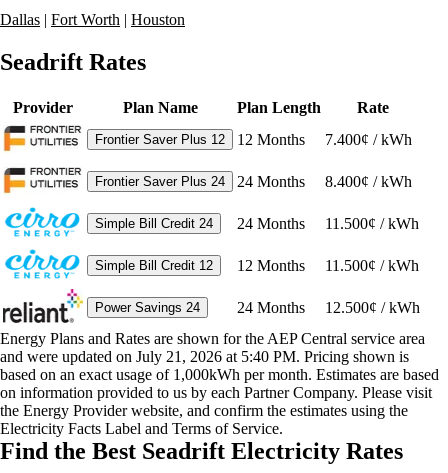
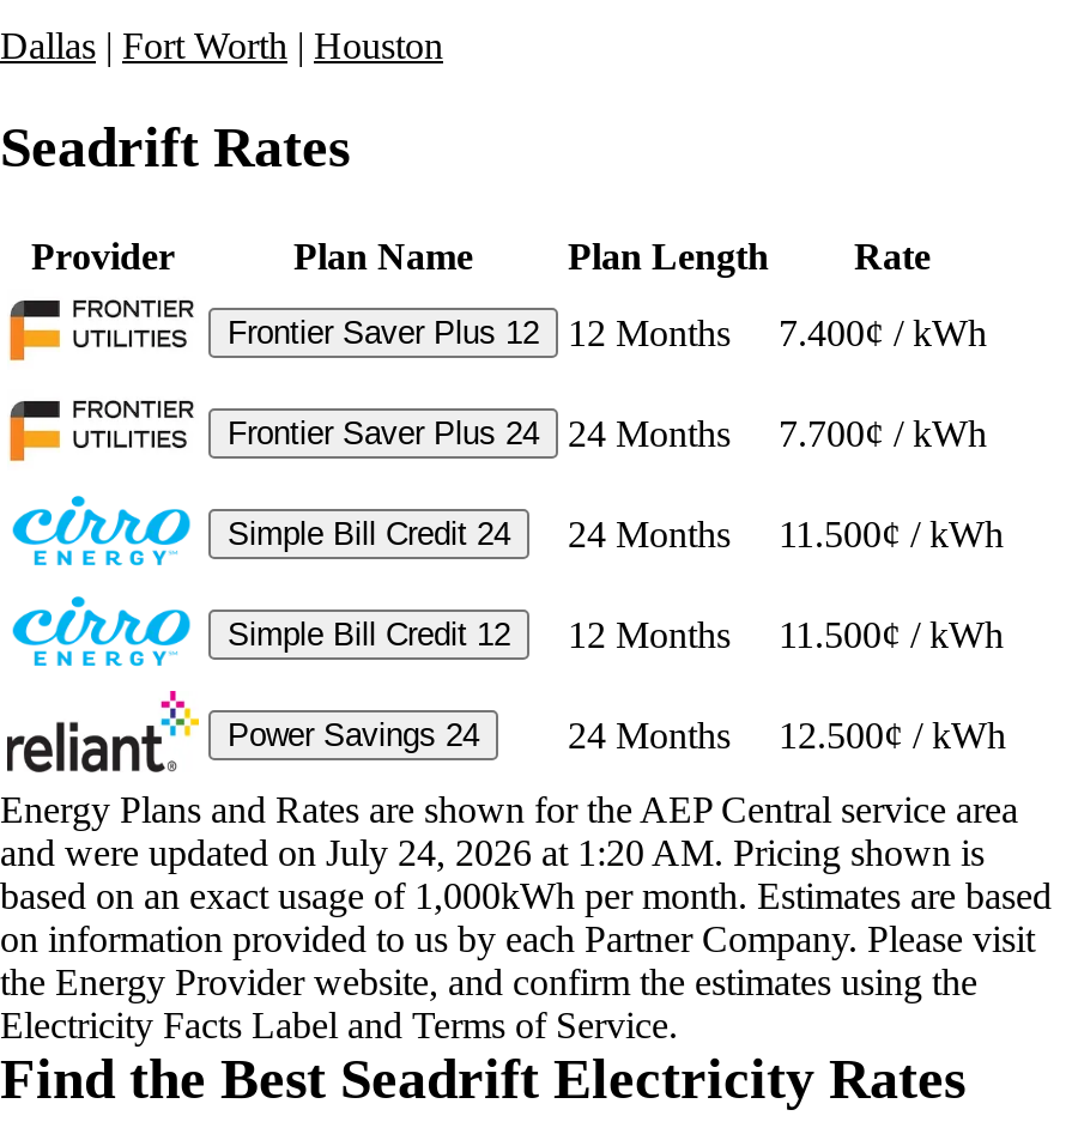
[95,173,412,190] Frontier Saver Plus 24 24 Months 8.400¢ / kWh -> [228,412,987,453] Frontier Saver Plus 24 24 Months 7.700¢ / kWh
[0,348,409,365] and were updated on July 21, 2026 at 5:40 PM. Pricing shown is -> [0,832,985,872] and were updated on July 24, 2026 at 1:20 AM. Pricing shown is

